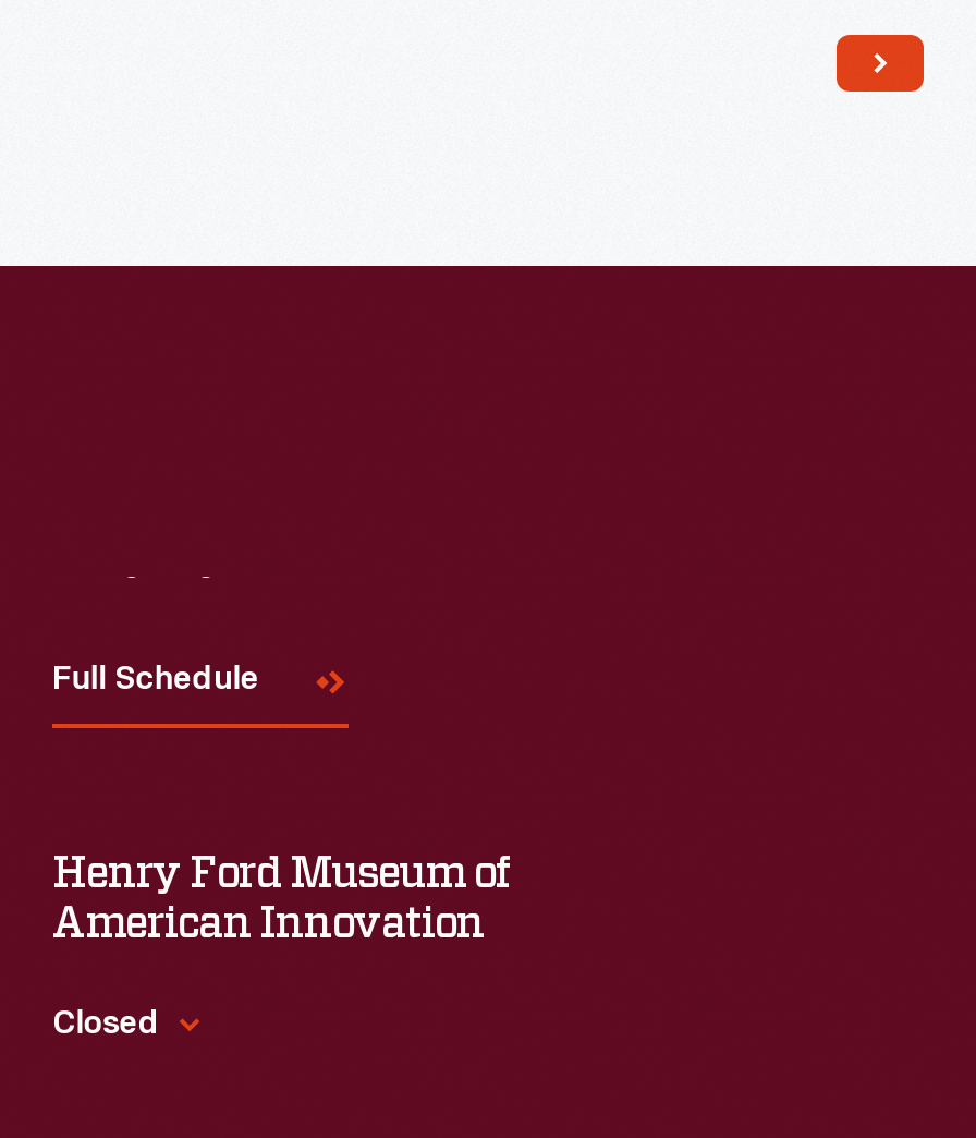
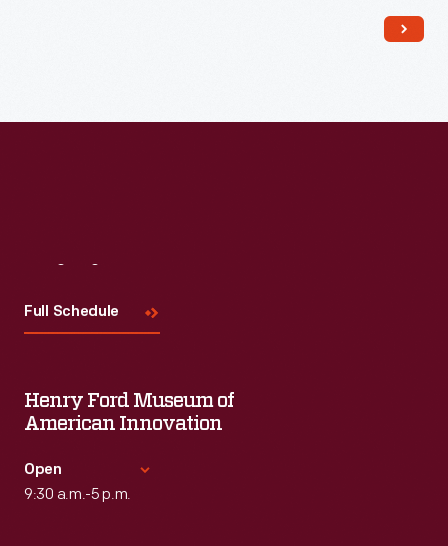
[52,1009,159,1042] Closed -> [24,463,131,504] Open | 9:30 a.m.-5 p.m.

